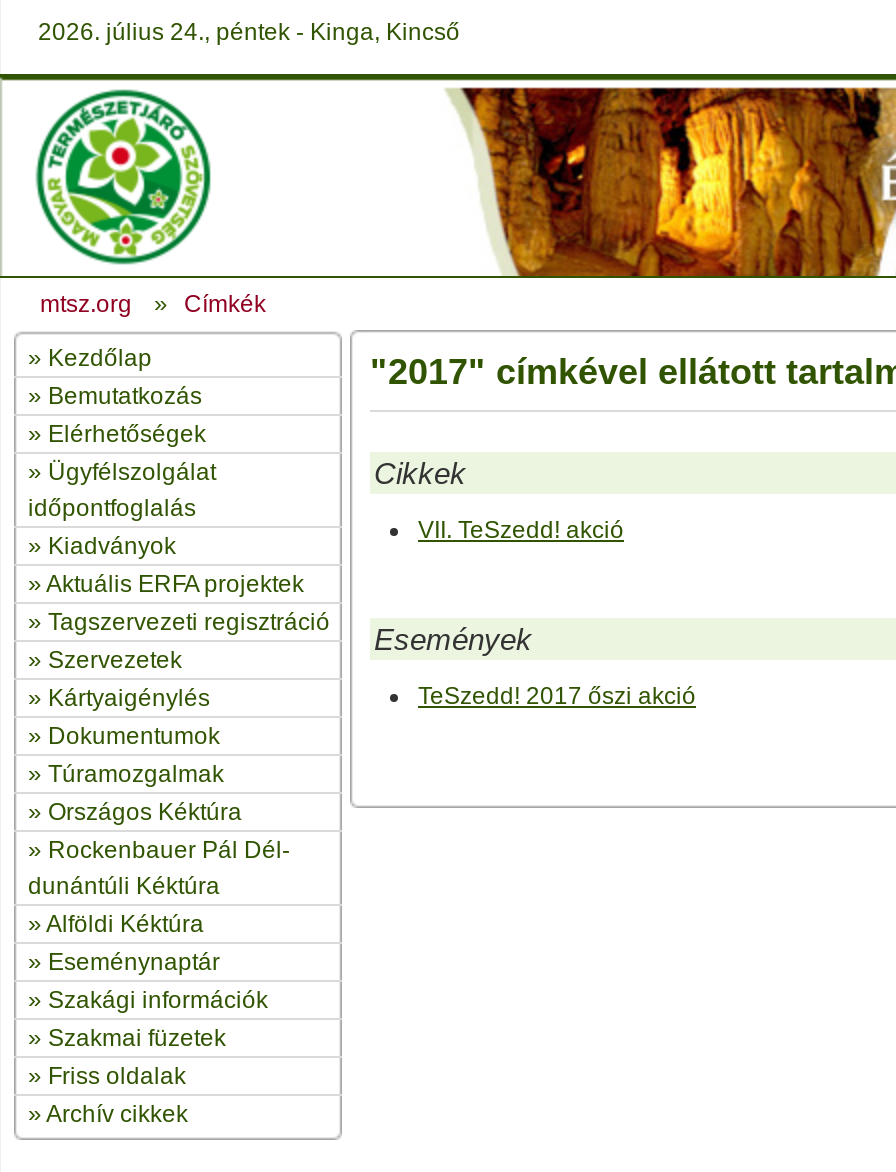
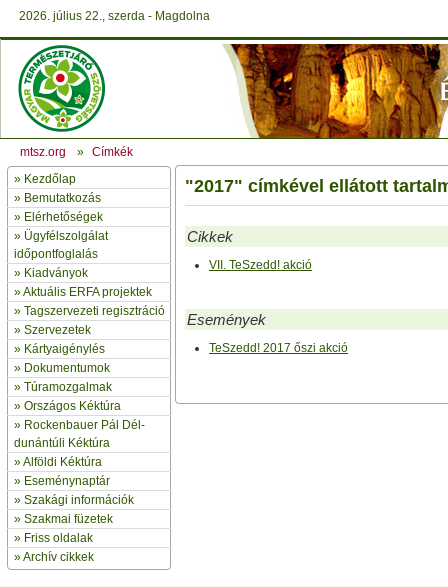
[38,18,460,46] 2026. július 24., péntek - Kinga, Kincső -> [19,9,210,23] 2026. július 22., szerda - Magdolna

